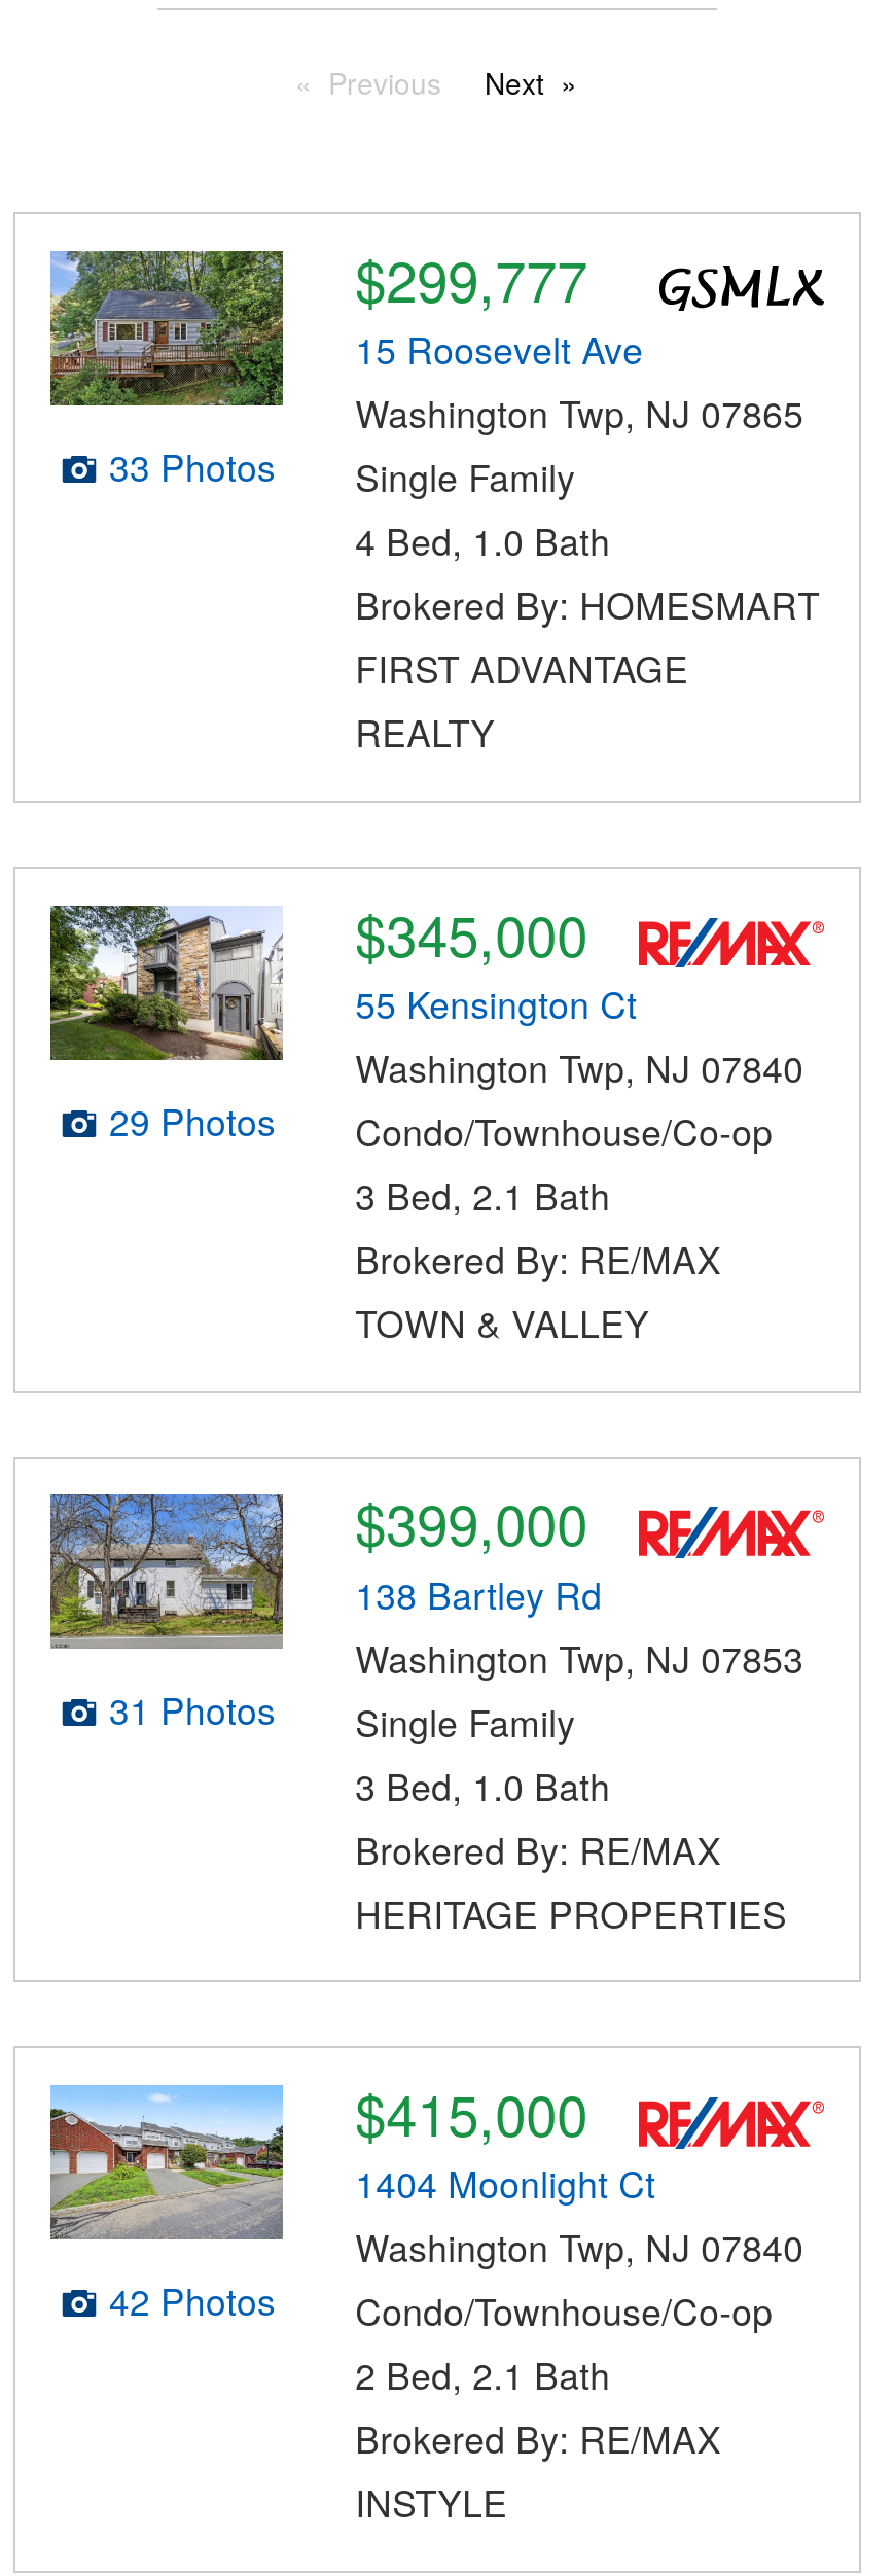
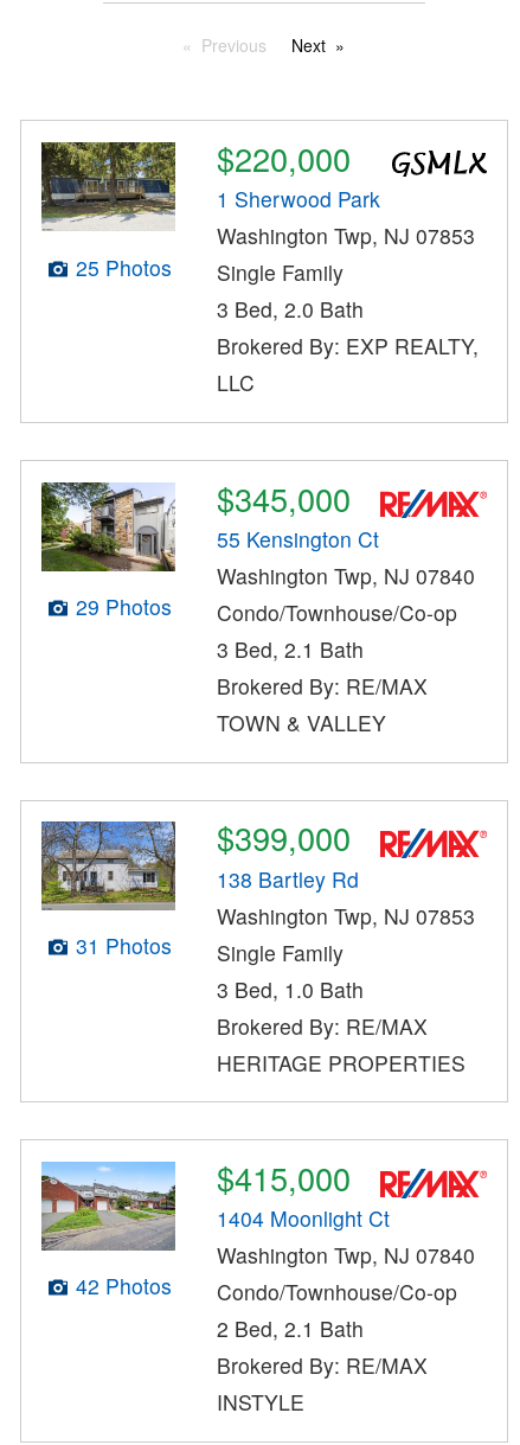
[48,249,575,503] [image] | 33 Photos Single Family -> [40,141,344,287] [image] | 25 Photos Single Family
[355,239,804,439] $299,777 | 15 Roosevelt Ave | Washington Twp, NJ 07865 -> [217,135,475,251] $220,000 | 1 Sherwood Park | Washington Twp, NJ 07853
[355,515,820,758] 4 Bed, 1.0 Bath | Brokered By: HOMESMART | FIRST ADVANTAGE | REALTY -> [217,294,479,398] 3 Bed, 2.0 Bath | Brokered By: EXP REALTY, | LLC

